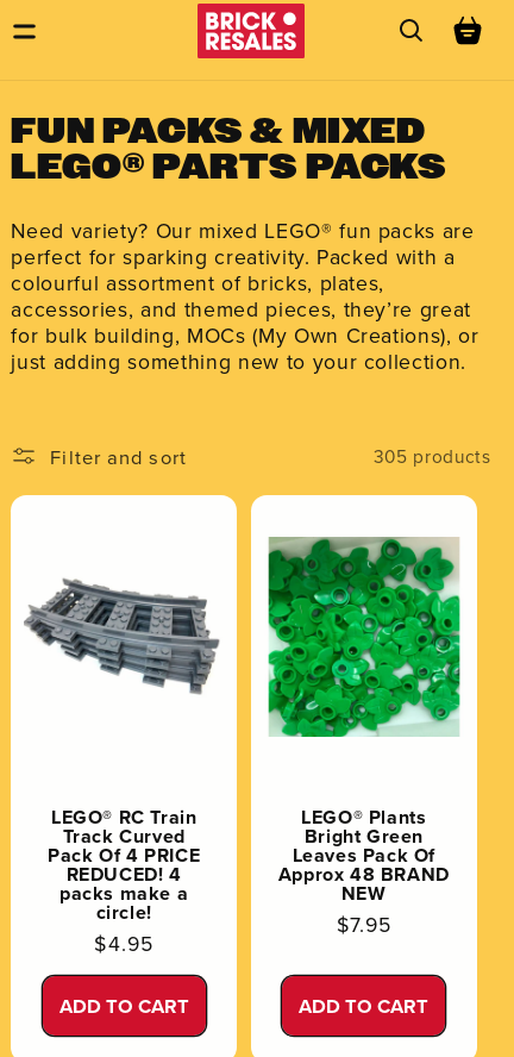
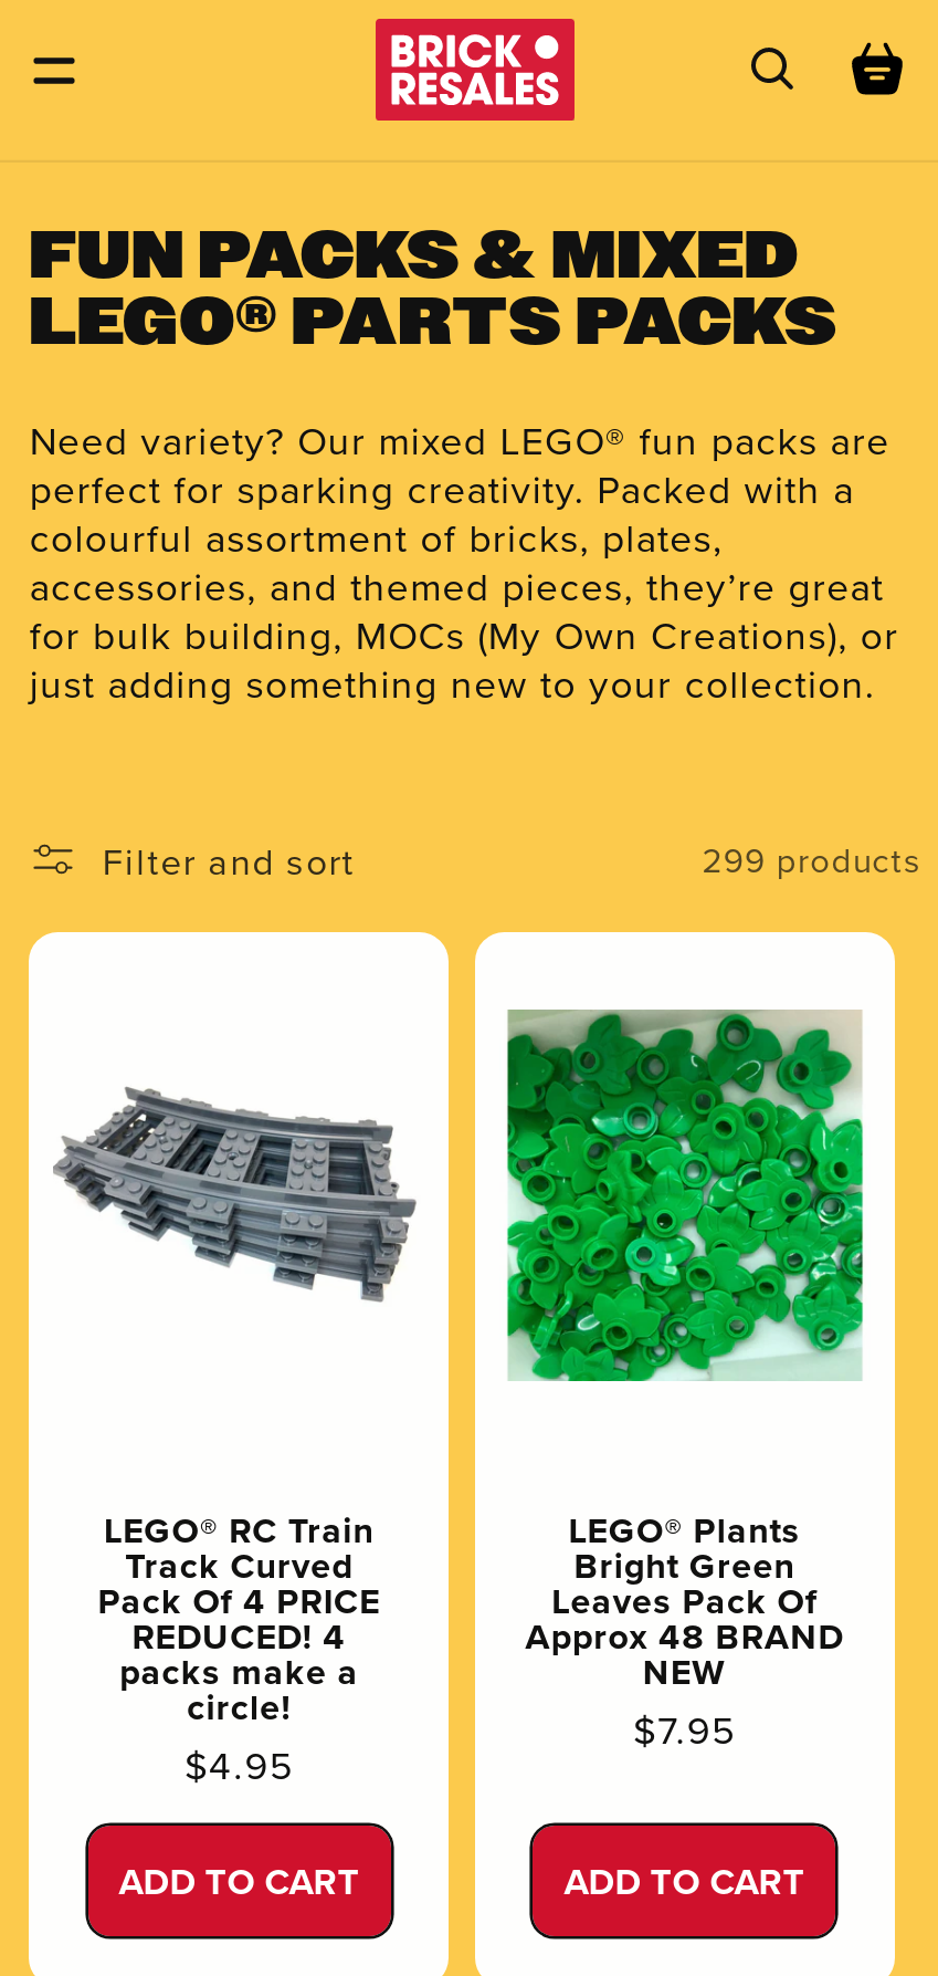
[373,443,491,469] 305 products -> [702,836,921,884] 299 products

